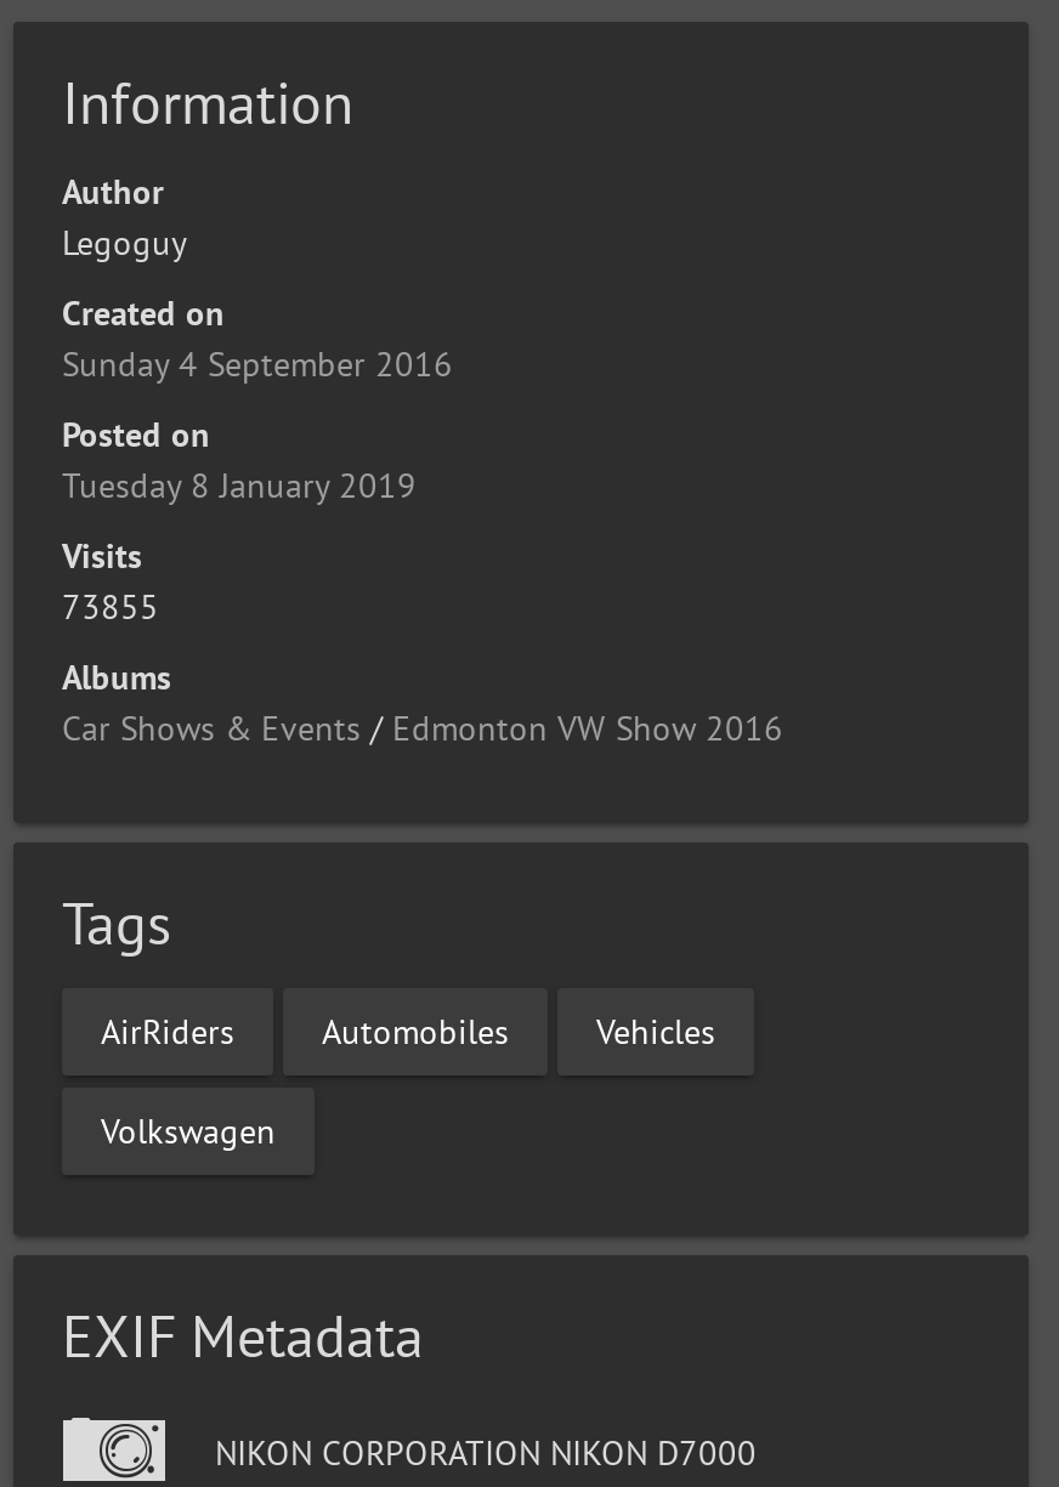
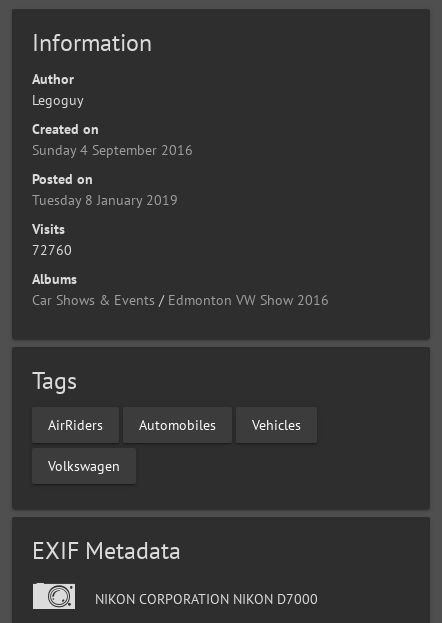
[62,586,159,630] 73855 -> [32,241,72,259] 72760

